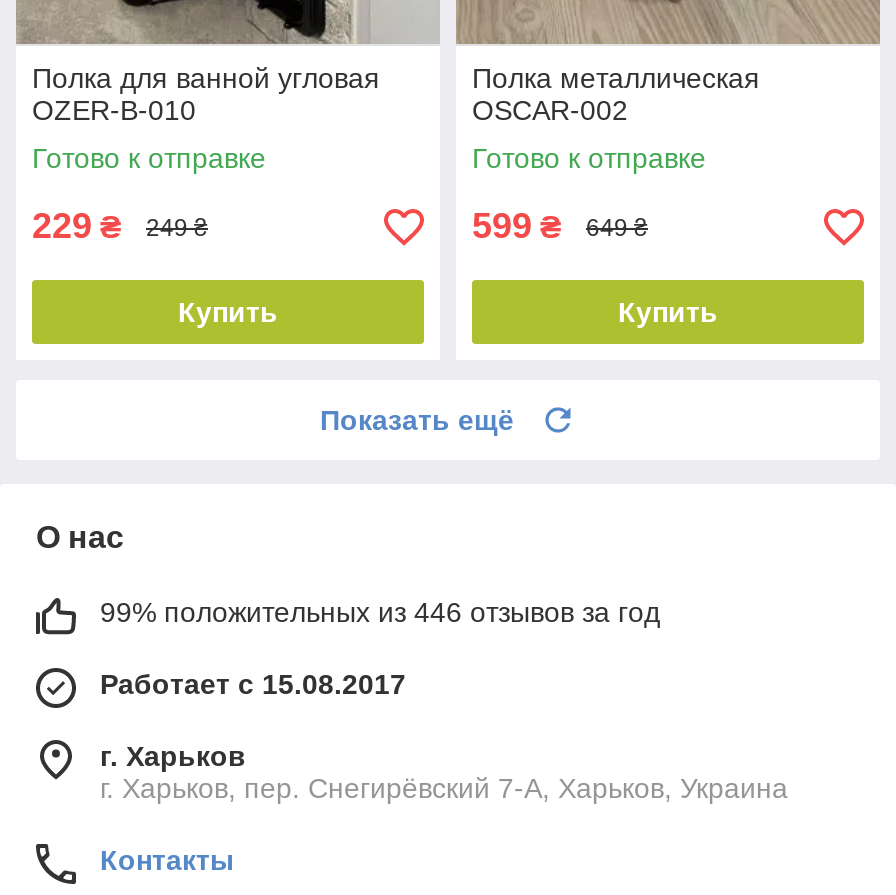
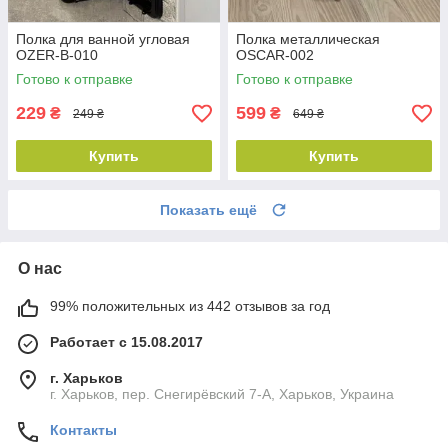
[100,597,660,629] 99% положительных из 446 отзывов за год -> [50,298,330,314] 99% положительных из 442 отзывов за год

